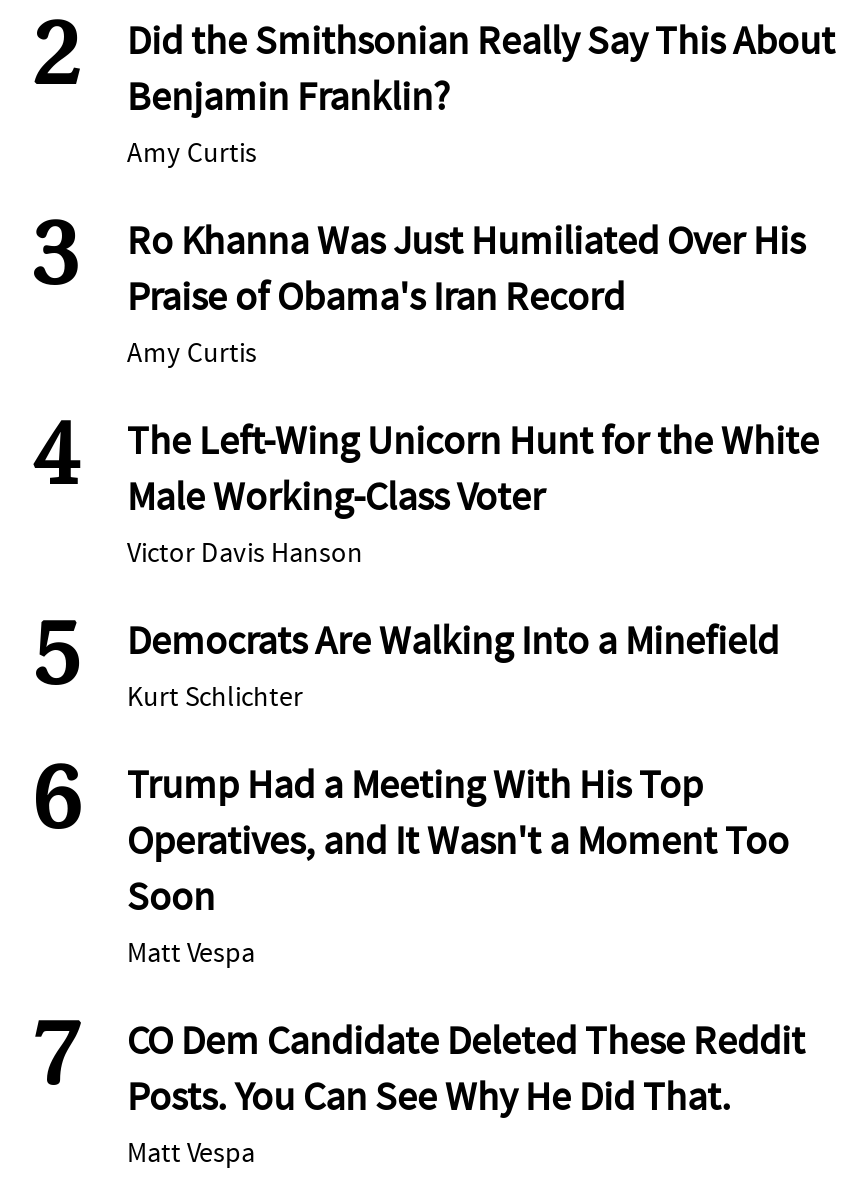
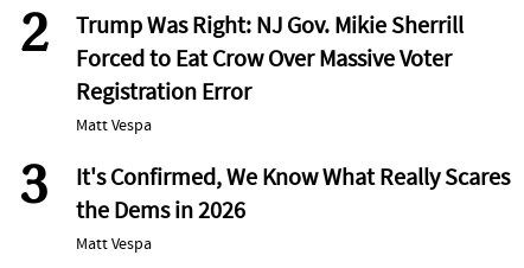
[32,25,835,921] Did the Smithsonian Really Say This About | Benjamin Franklin? | Amy Curtis | 3 | Ro Khanna Was Just Humiliated Over His | Praise of Obama's Iran Record | Amy Curtis | 4 | The Left-Wing Unicorn Hunt for the White | Male Working-Class Voter | Victor Davis Hanson | 5 | Democrats Are Walking Into a Minefield | Kurt Schlichter | 6 | Trump Had a Meeting With His Top | Operatives, and It Wasn't a Moment Too | Soon -> [76,16,464,106] Trump Was Right: NJ Gov. Mikie Sherrill | Forced to Eat Crow Over Massive Voter | Registration Error
[32,1017,805,1121] 7 | CO Dem Candidate Deleted These Reddit | Posts. You Can See Why He Did That. -> [20,163,510,225] 3 | It's Confirmed, We Know What Really Scares | the Dems in 2026

